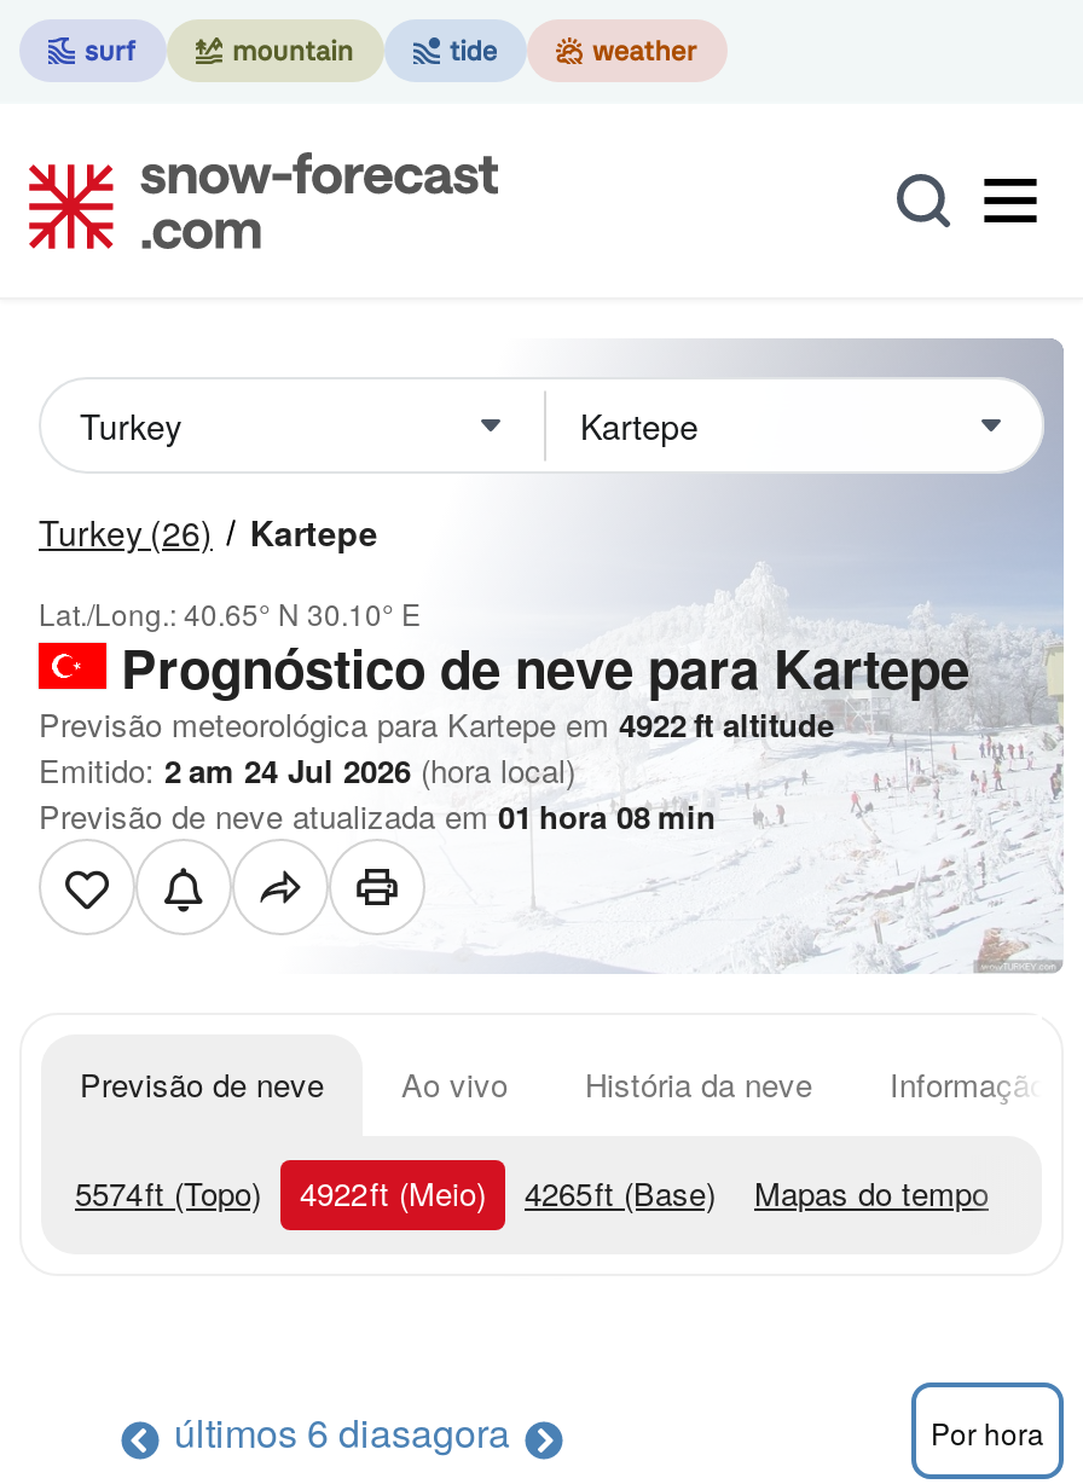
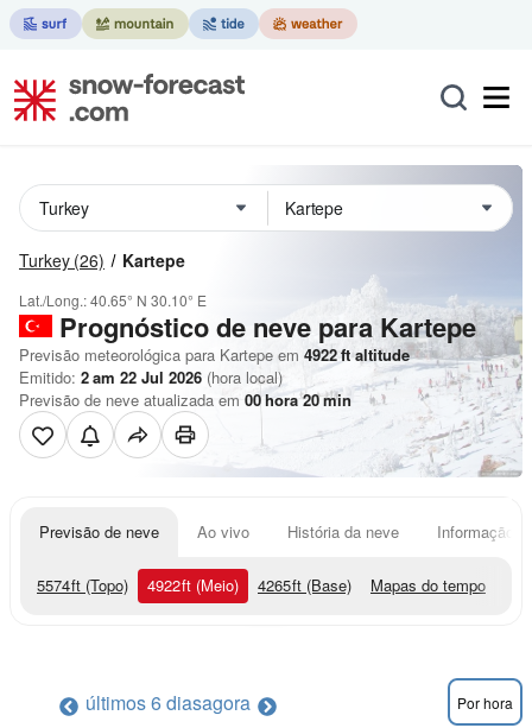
[39,747,575,793] Emitido: 2 am 24 Jul 2026 (hora local) -> [19,366,283,388] Emitido: 2 am 22 Jul 2026 (hora local)
[39,793,716,839] Previsão de neve atualizada em 01 hora 08 min -> [19,388,351,411] Previsão de neve atualizada em 00 hora 20 min

